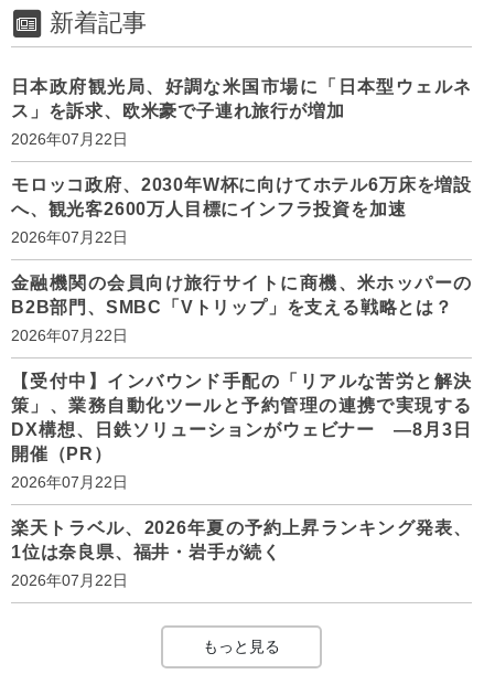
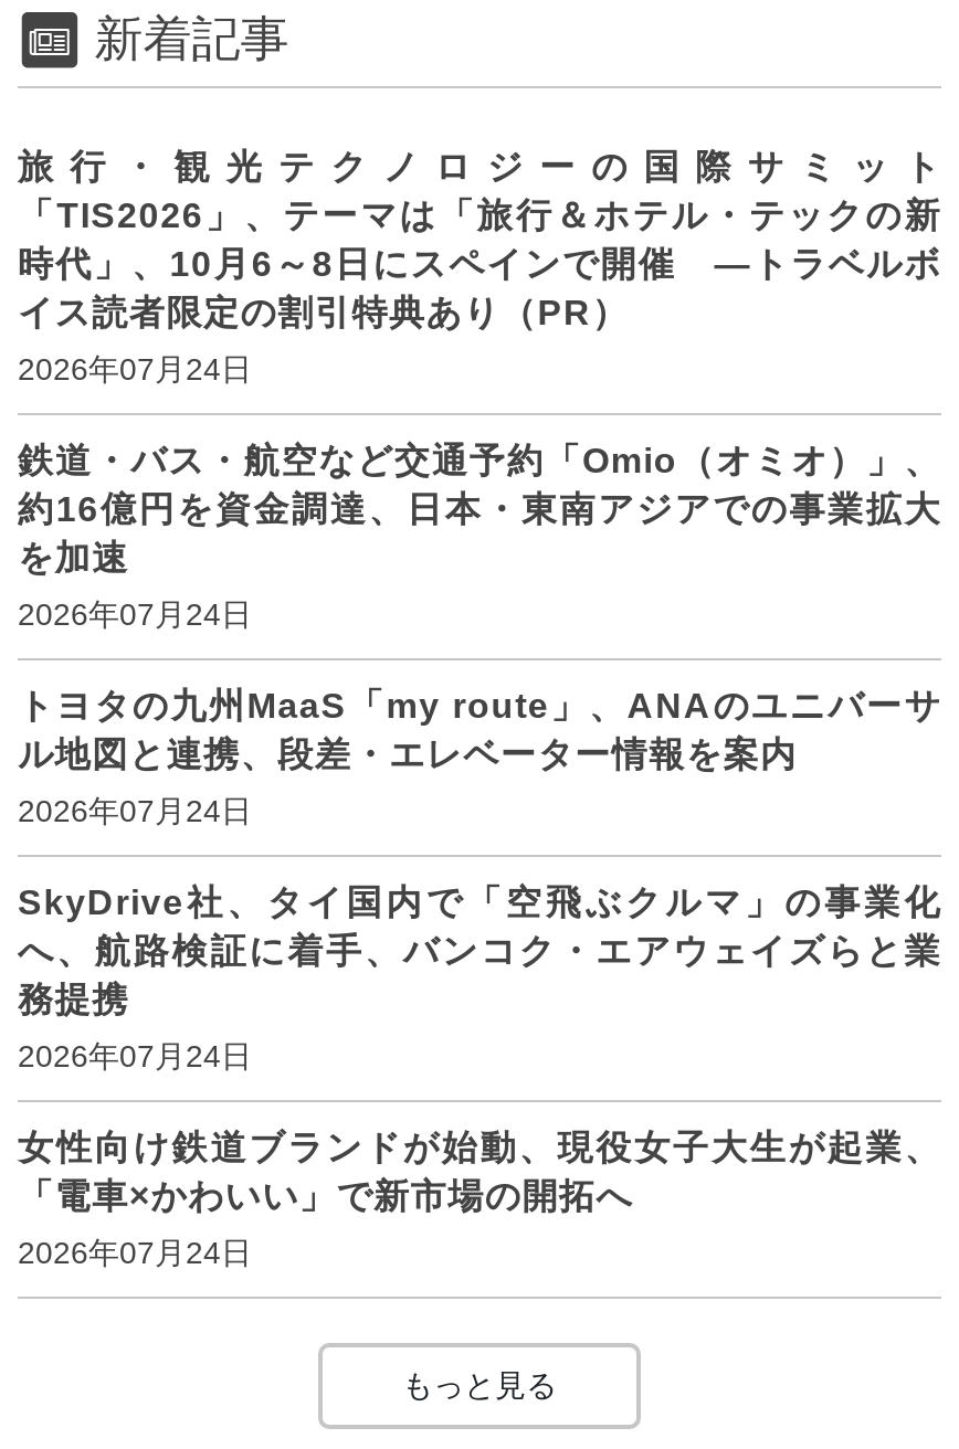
[11,77,472,120] 日本政府観光局、好調な米国市場に「日本型ウェルネ | ス」を訴求、欧米豪で子連れ旅行が増加 -> [18,148,941,331] 旅行・観光テクノロジーの国際サミット | 「TIS2026」、テーマは「旅行＆ホテル・テックの新 | 時代」、10月6～8日にスペインで開催 ―トラベルボ | イス読者限定の割引特典あり（PR）
[11,130,128,148] 2026年07月22日 -> [18,351,252,387] 2026年07月24日
[11,175,472,218] モロッコ政府、2030年W杯に向けてホテル6万床を増設 | へ、観光客2600万人目標にインフラ投資を加速 -> [18,442,941,577] 鉄道・バス・航空など交通予約「Omio（オミオ）」、 | 約16億円を資金調達、日本・東南アジアでの事業拡大 | を加速
[11,228,128,246] 2026年07月22日 -> [18,596,252,632] 2026年07月24日
[11,274,472,317] 金融機関の会員向け旅行サイトに商機、米ホッパーの | B2B部門、SMBC「Vトリップ」を支える戦略とは？ -> [18,687,941,773] トヨタの九州MaaS「my route」、ANAのユニバーサ | ル地図と連携、段差・エレベーター情報を案内
[11,327,128,344] 2026年07月22日 -> [18,793,252,828] 2026年07月24日
[11,372,472,463] 【受付中】インバウンド手配の「リアルな苦労と解決 | 策」、業務自動化ツールと予約管理の連携で実現する | DX構想、日鉄ソリューションがウェビナー ―8月3日 | 開催（PR） -> [18,884,941,1018] SkyDrive社、タイ国内で「空飛ぶクルマ」の事業化 | へ、航路検証に着手、バンコク・エアウェイズらと業 | 務提携
[11,473,128,491] 2026年07月22日 -> [18,1038,252,1073] 2026年07月24日
[11,518,472,561] 楽天トラベル、2026年夏の予約上昇ランキング発表、 | 1位は奈良県、福井・岩手が続く -> [18,1129,941,1215] 女性向け鉄道ブランドが始動、現役女子大生が起業、 | 「電車×かわいい」で新市場の開拓へ
[11,571,128,589] 2026年07月22日 -> [18,1235,252,1270] 2026年07月24日

